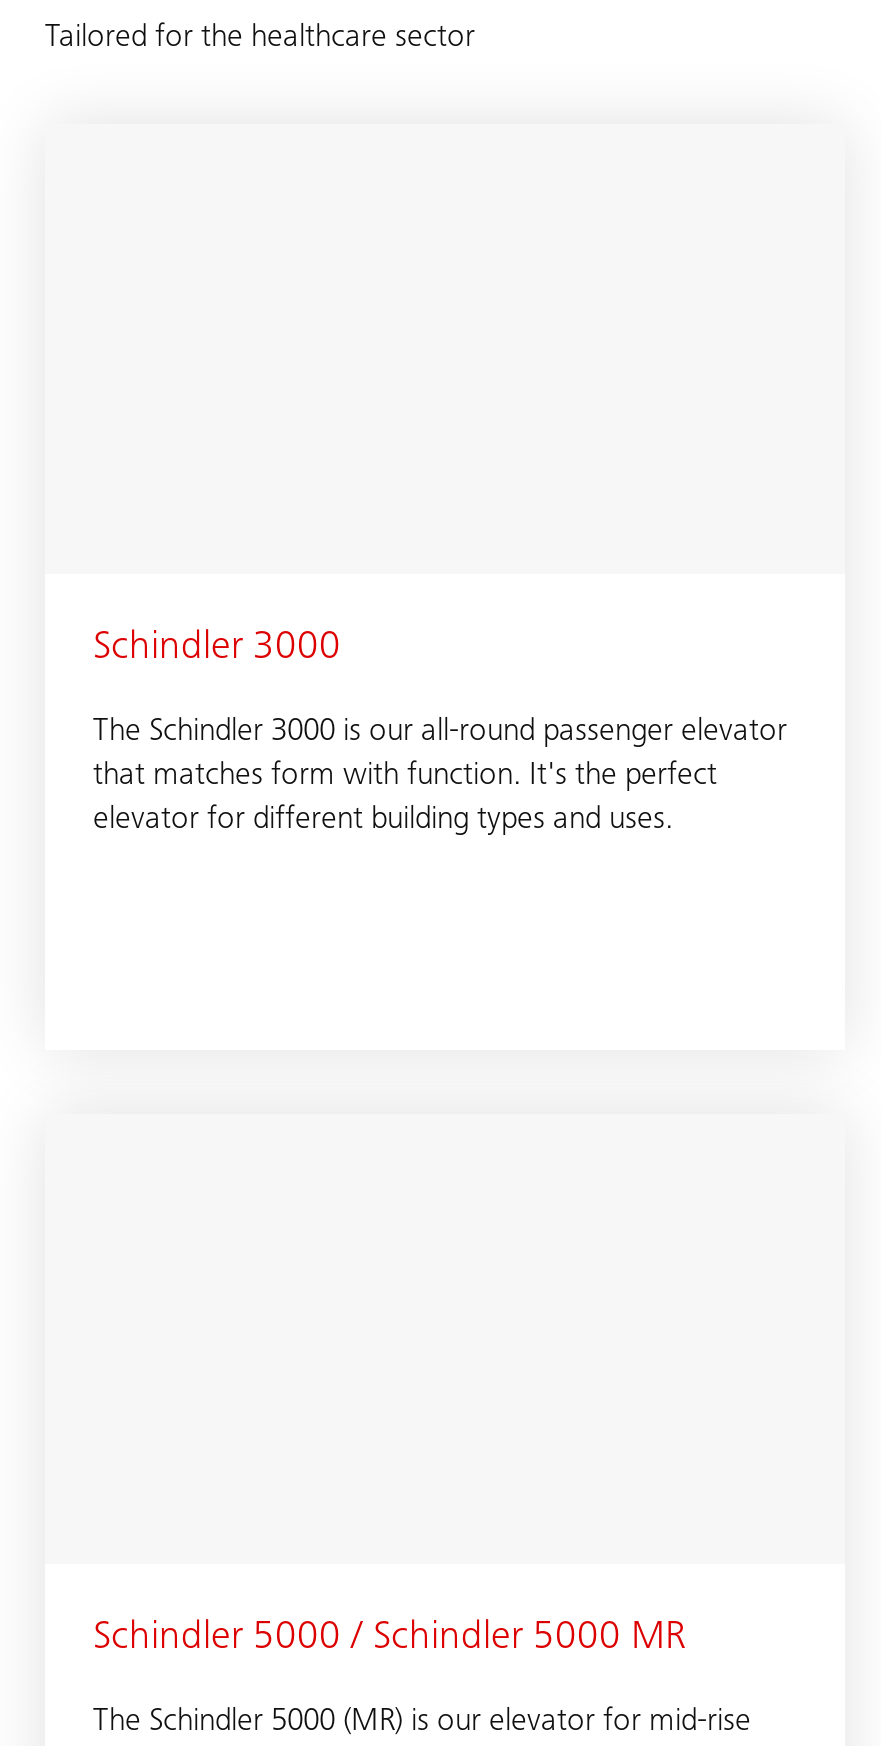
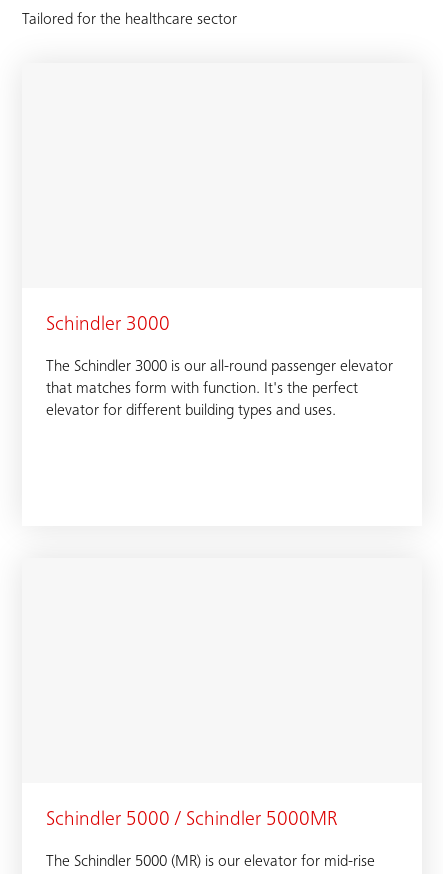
[93,1620,687,1660] Schindler 5000 / Schindler 5000 MR -> [46,811,338,831] Schindler 5000 / Schindler 5000MR

